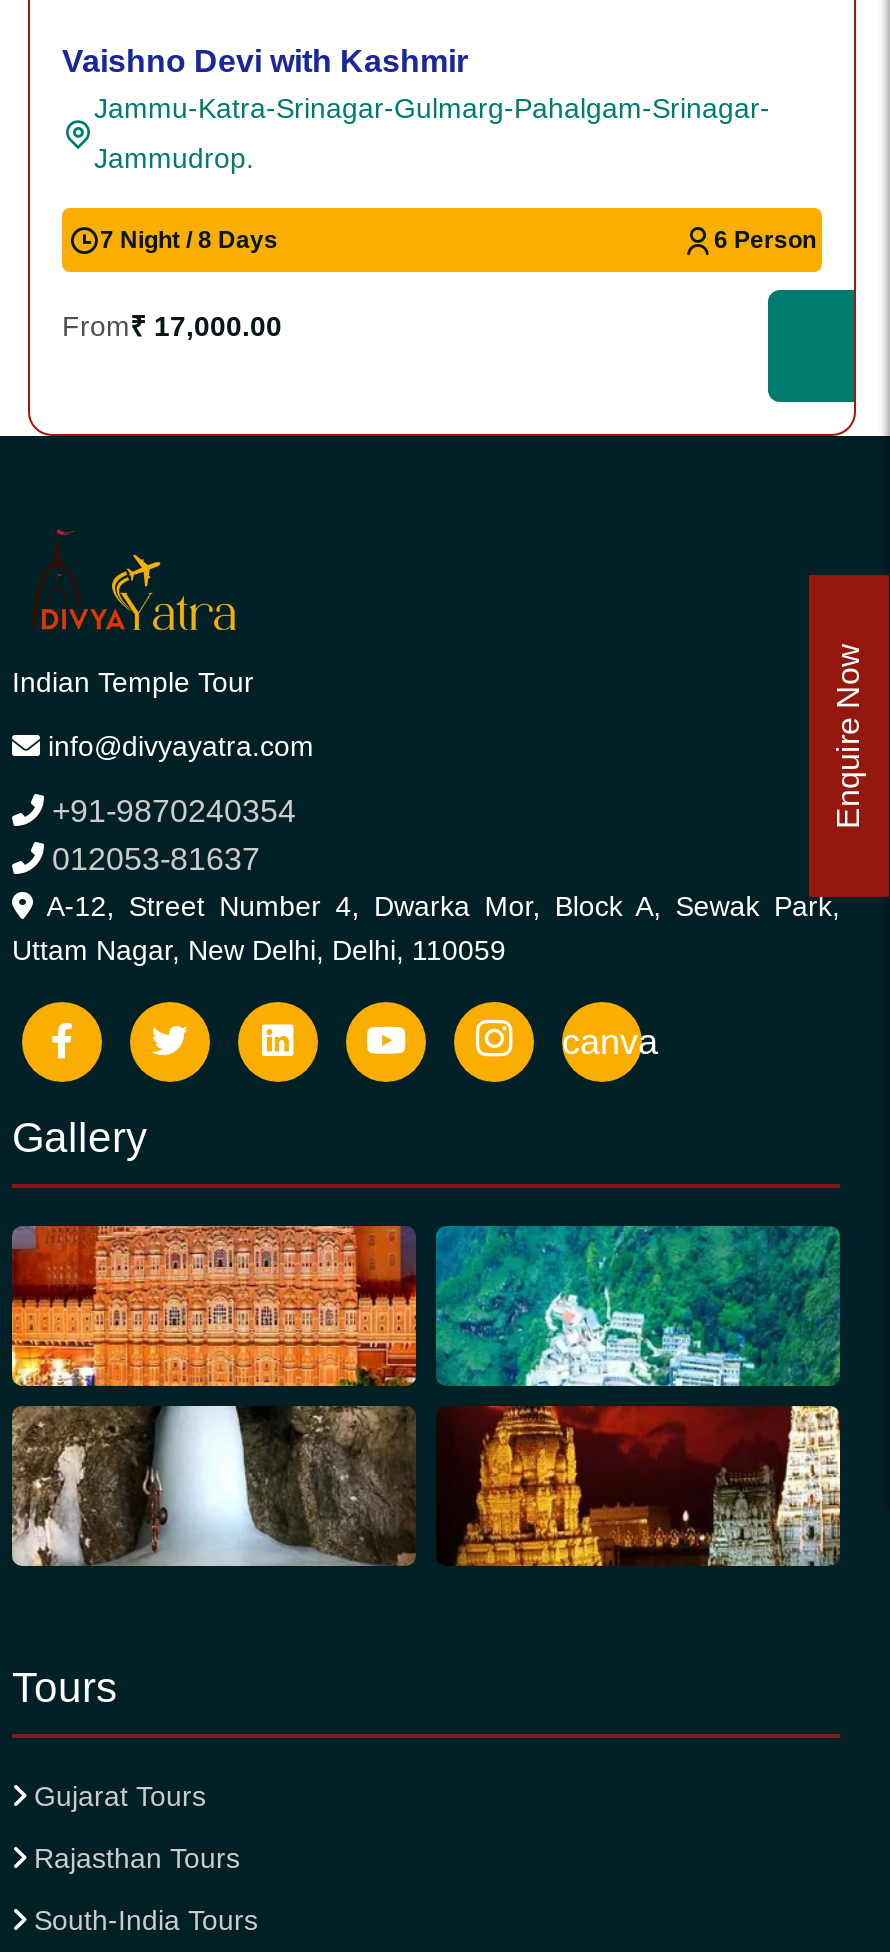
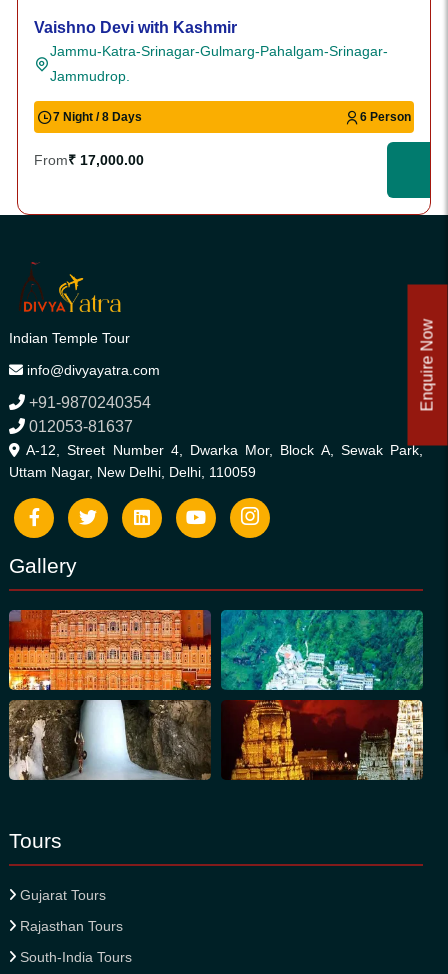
[562,1022,658,1062] canva -> none

